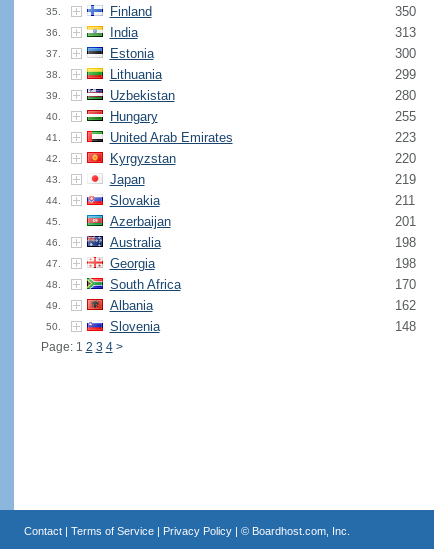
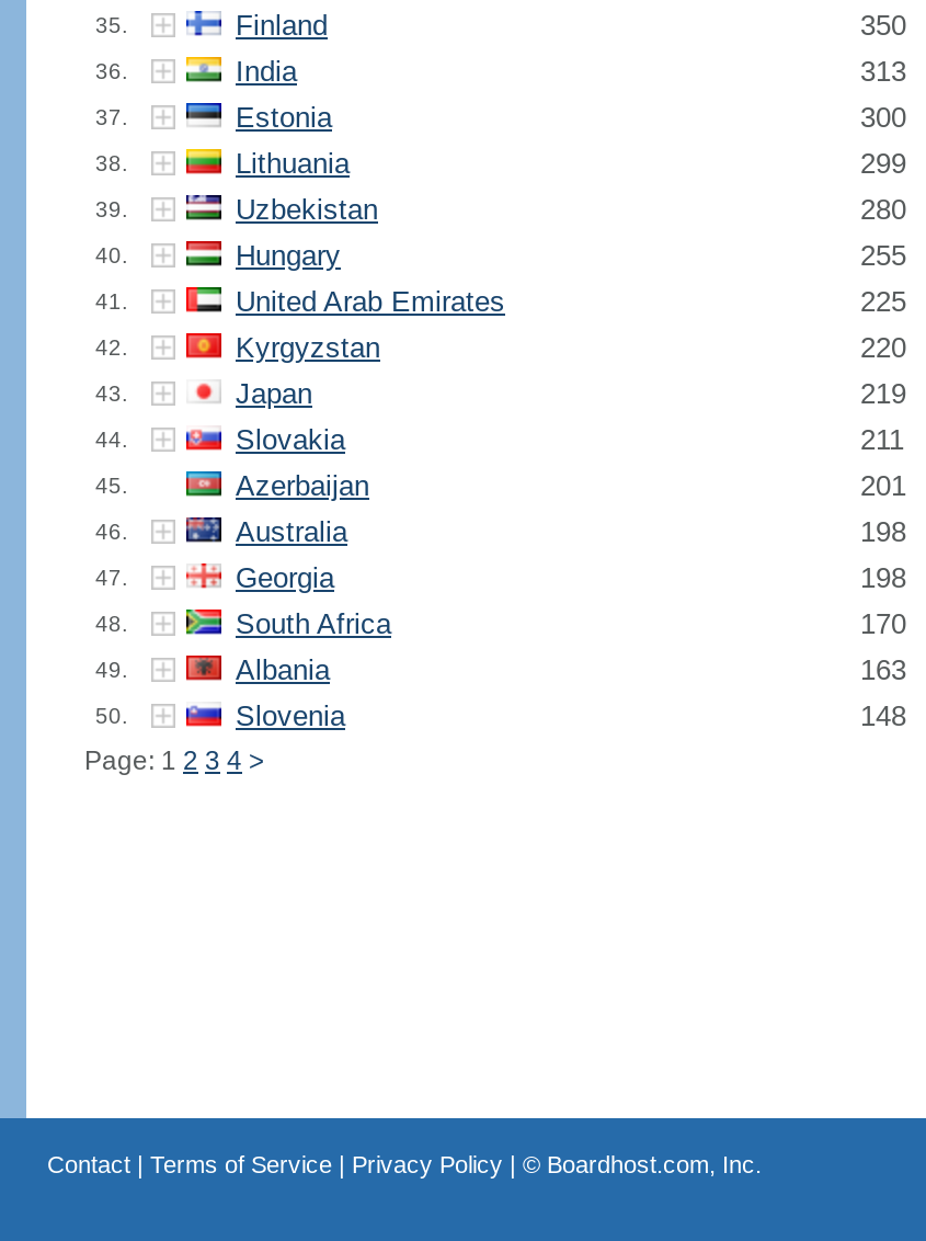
[394,130,415,145] 223 -> [860,285,906,318] 225
[394,298,415,313] 162 -> [860,653,906,686] 163

